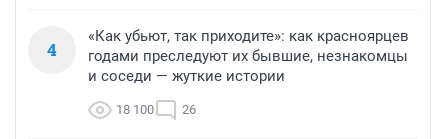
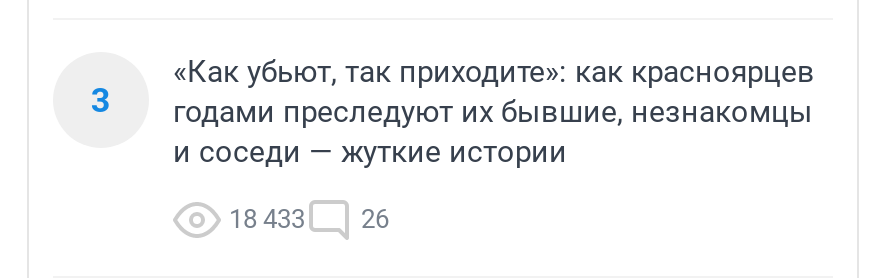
[46,38,408,65] 4 годами преследуют их бывшие, незнакомцы -> [91,76,813,130] 3 годами преследуют их бывшие, незнакомцы
[116,102,196,117] 18 100 26 -> [229,204,389,234] 18 433 26

